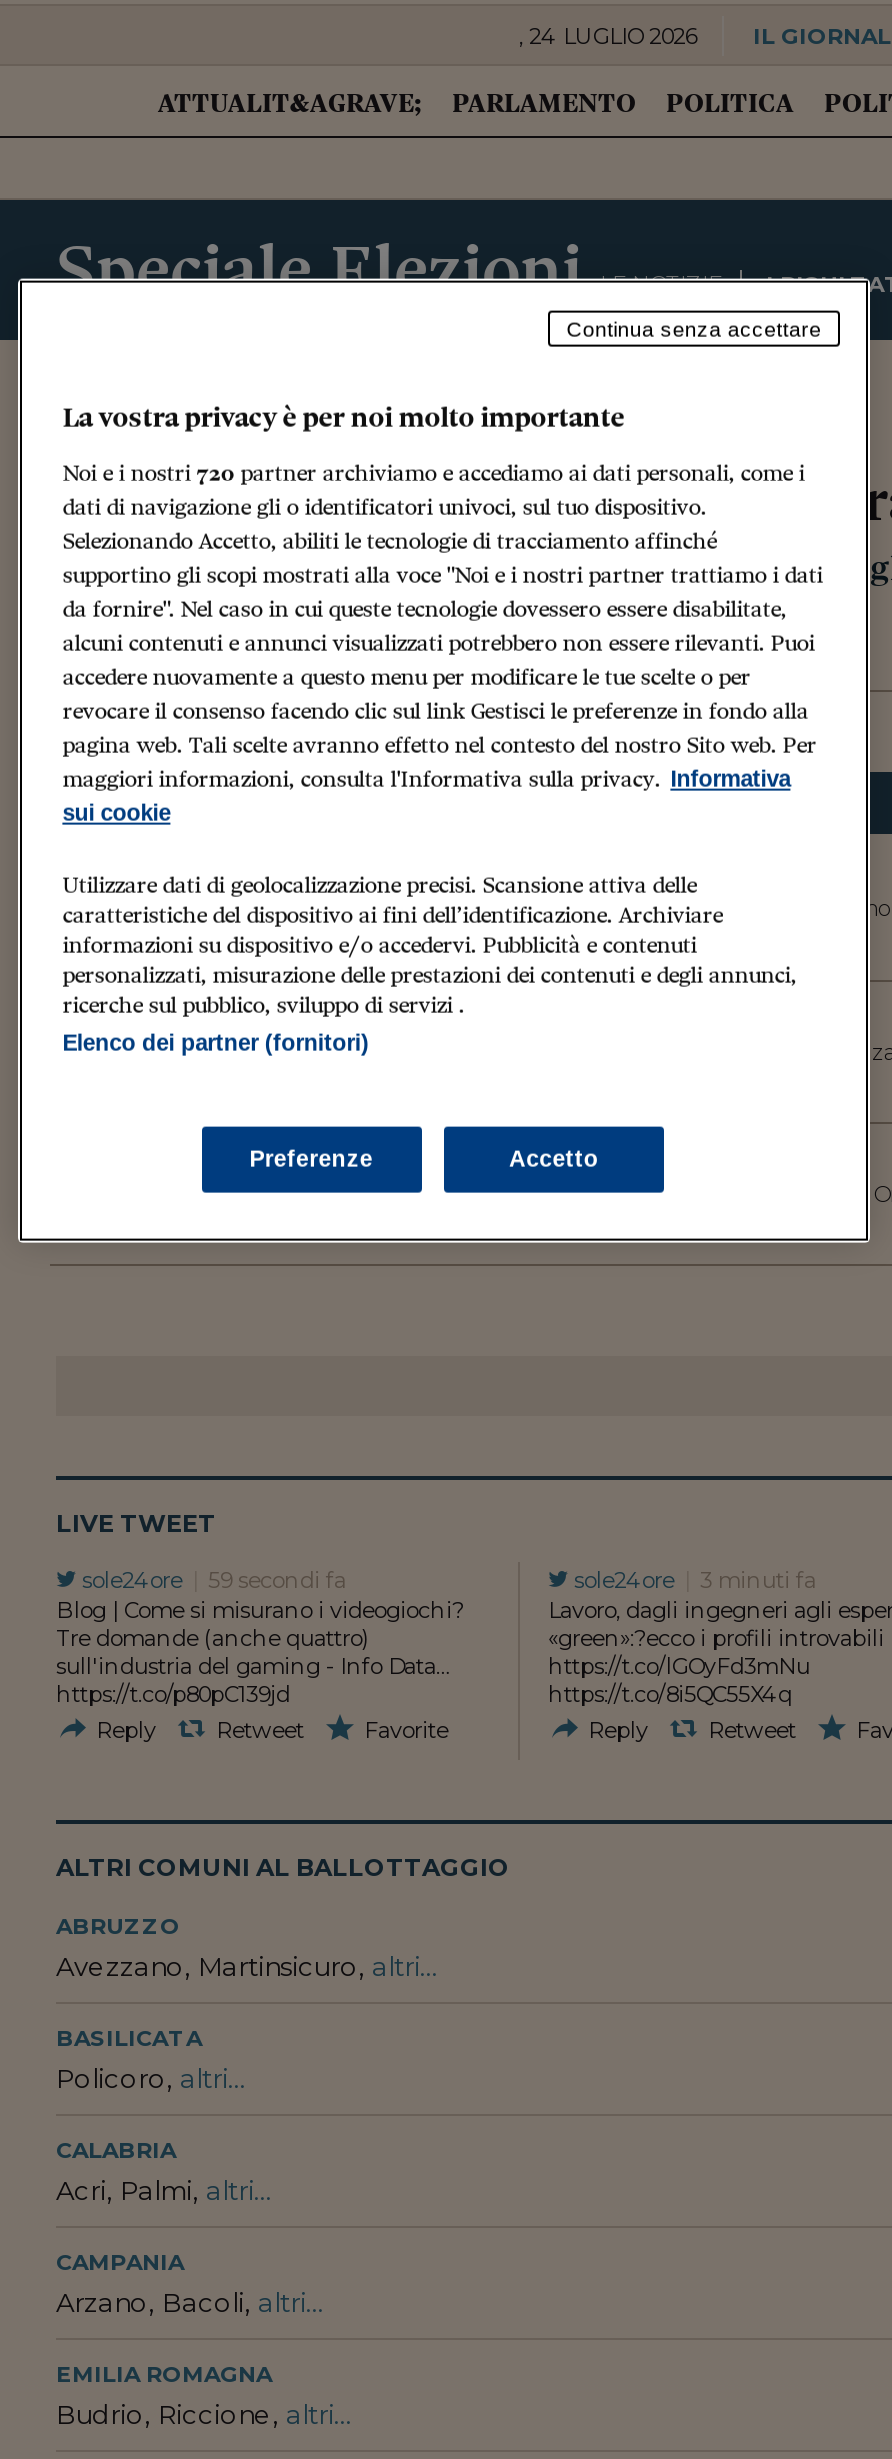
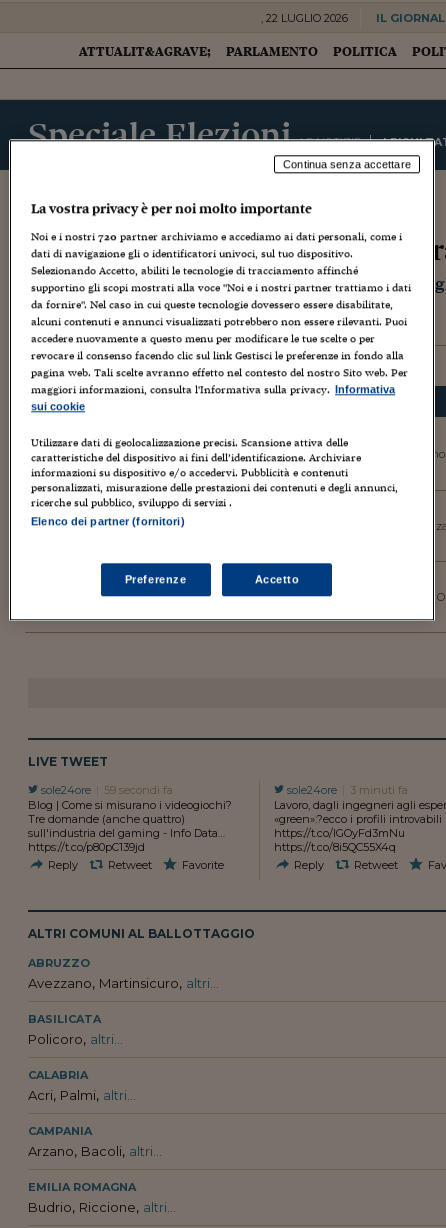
[519,22,697,50] , 24 LUGLIO 2026 -> [260,11,347,25] , 22 LUGLIO 2026

